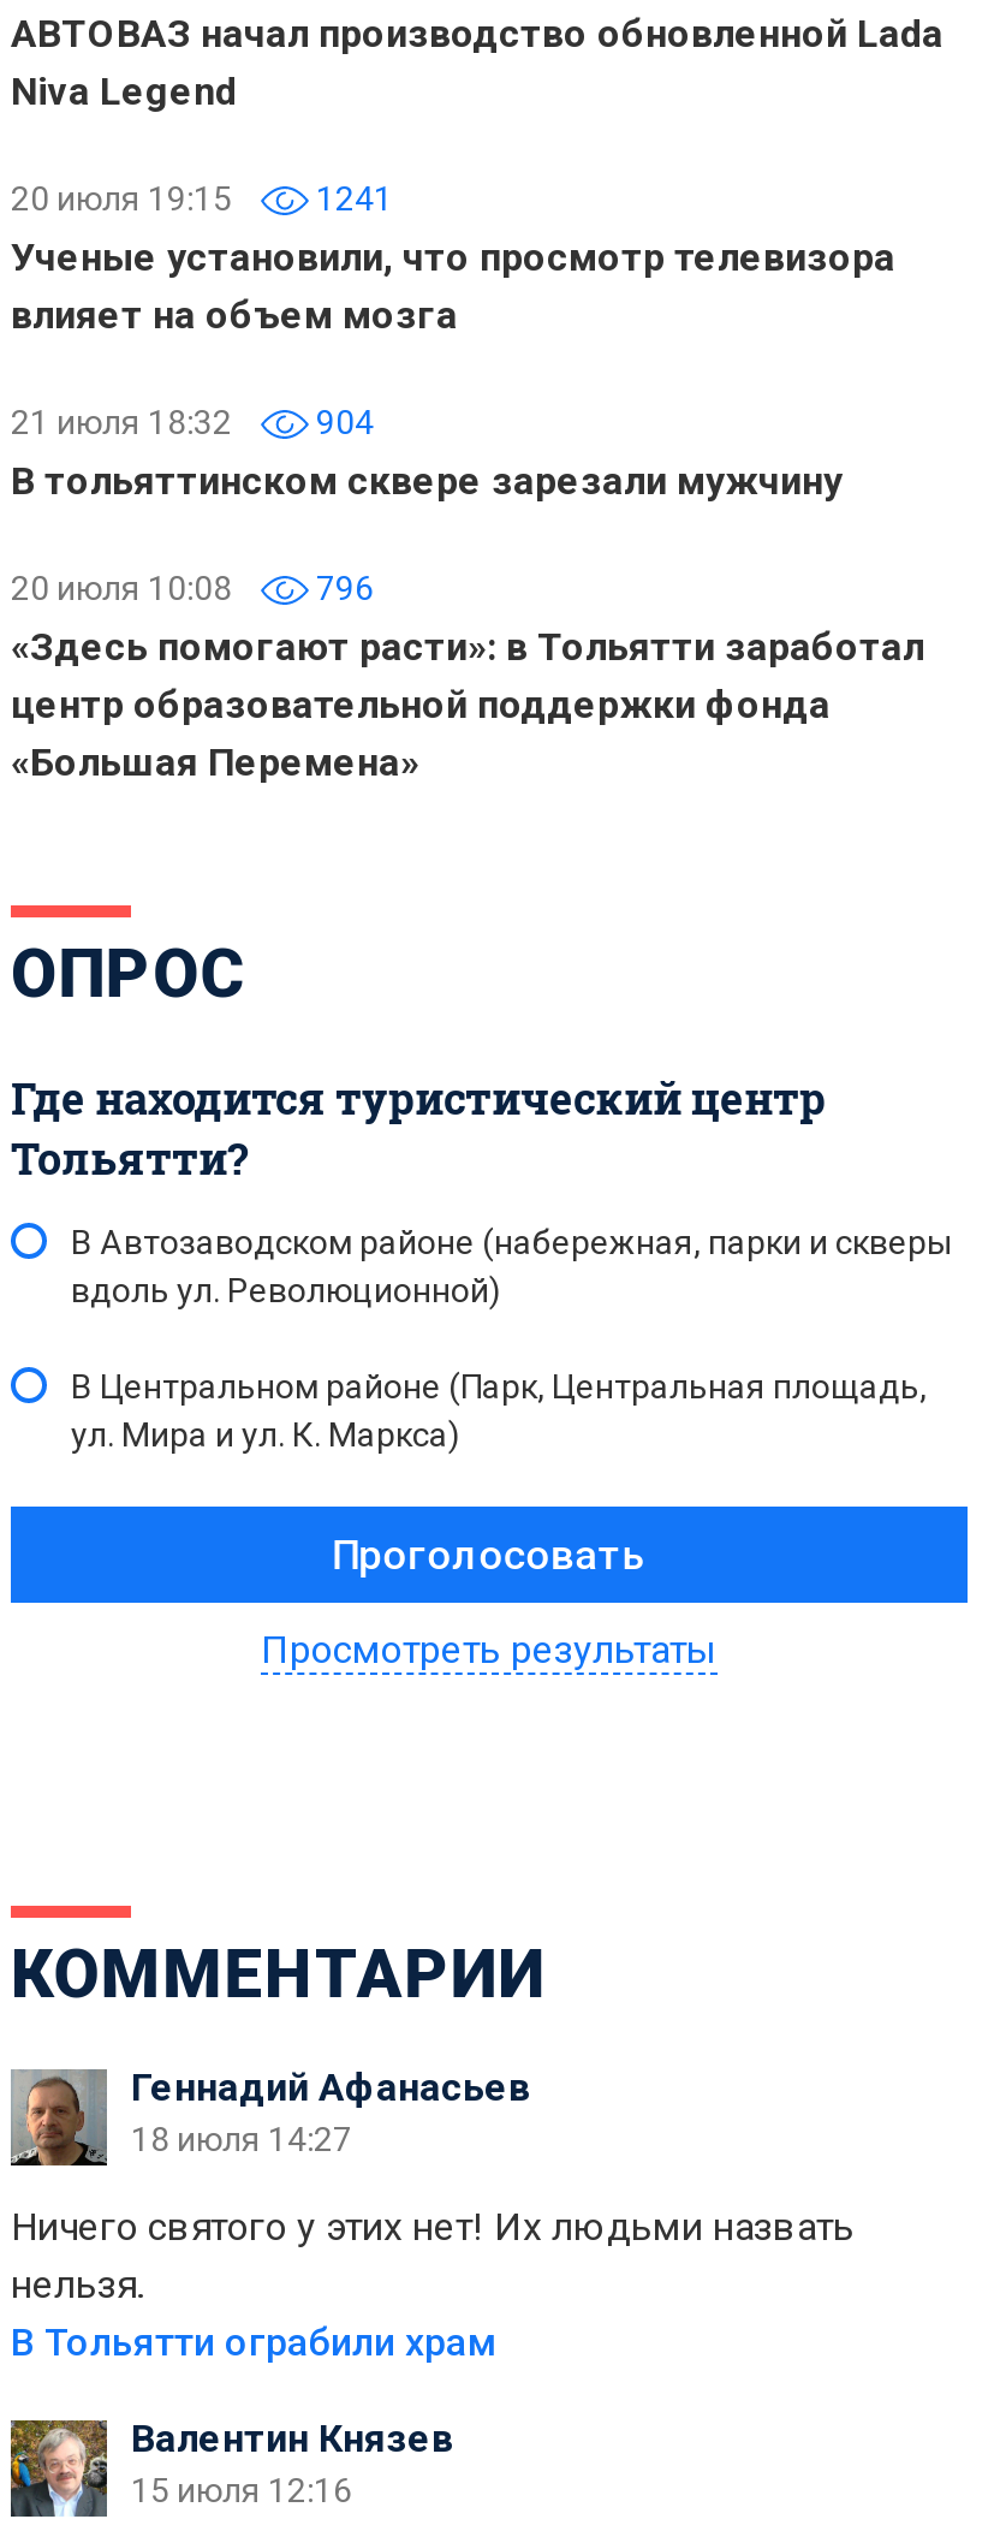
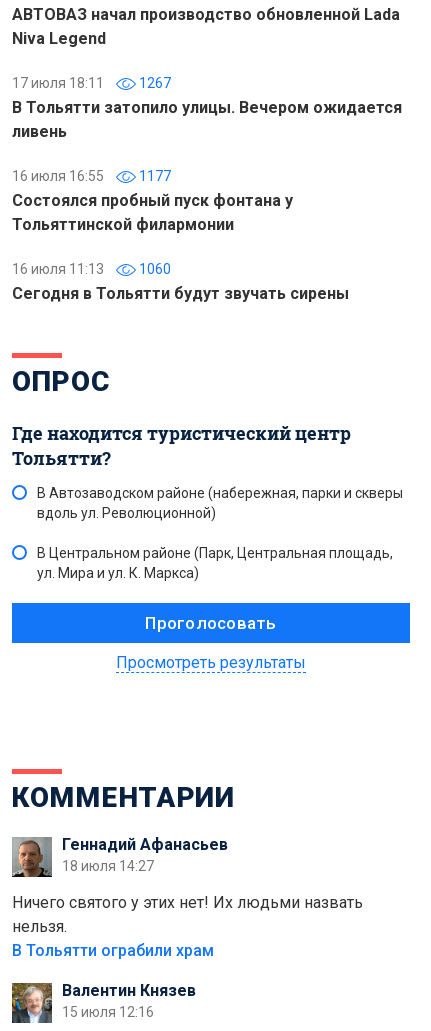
[11,179,895,338] 20 июля 19:15 | 1241 | Ученые установили, что просмотр телевизора | влияет на объем мозга -> [12,75,402,141] 17 июля 18:11 | 1267 | В Тольятти затопило улицы. Вечером ожидается | ливень
[11,403,843,504] 21 июля 18:32 | 904 | В тольяттинском сквере зарезали мужчину -> [12,168,293,234] 16 июля 16:55 | 1177 | Состоялся пробный пуск фонтана у | Тольяттинской филармонии
[11,569,924,785] 20 июля 10:08 | 796 | «Здесь помогают расти»: в Тольятти заработал | центр образовательной поддержки фонда | «Большая Перемена» -> [12,261,349,303] 16 июля 11:13 | 1060 | Сегодня в Тольятти будут звучать сирены

